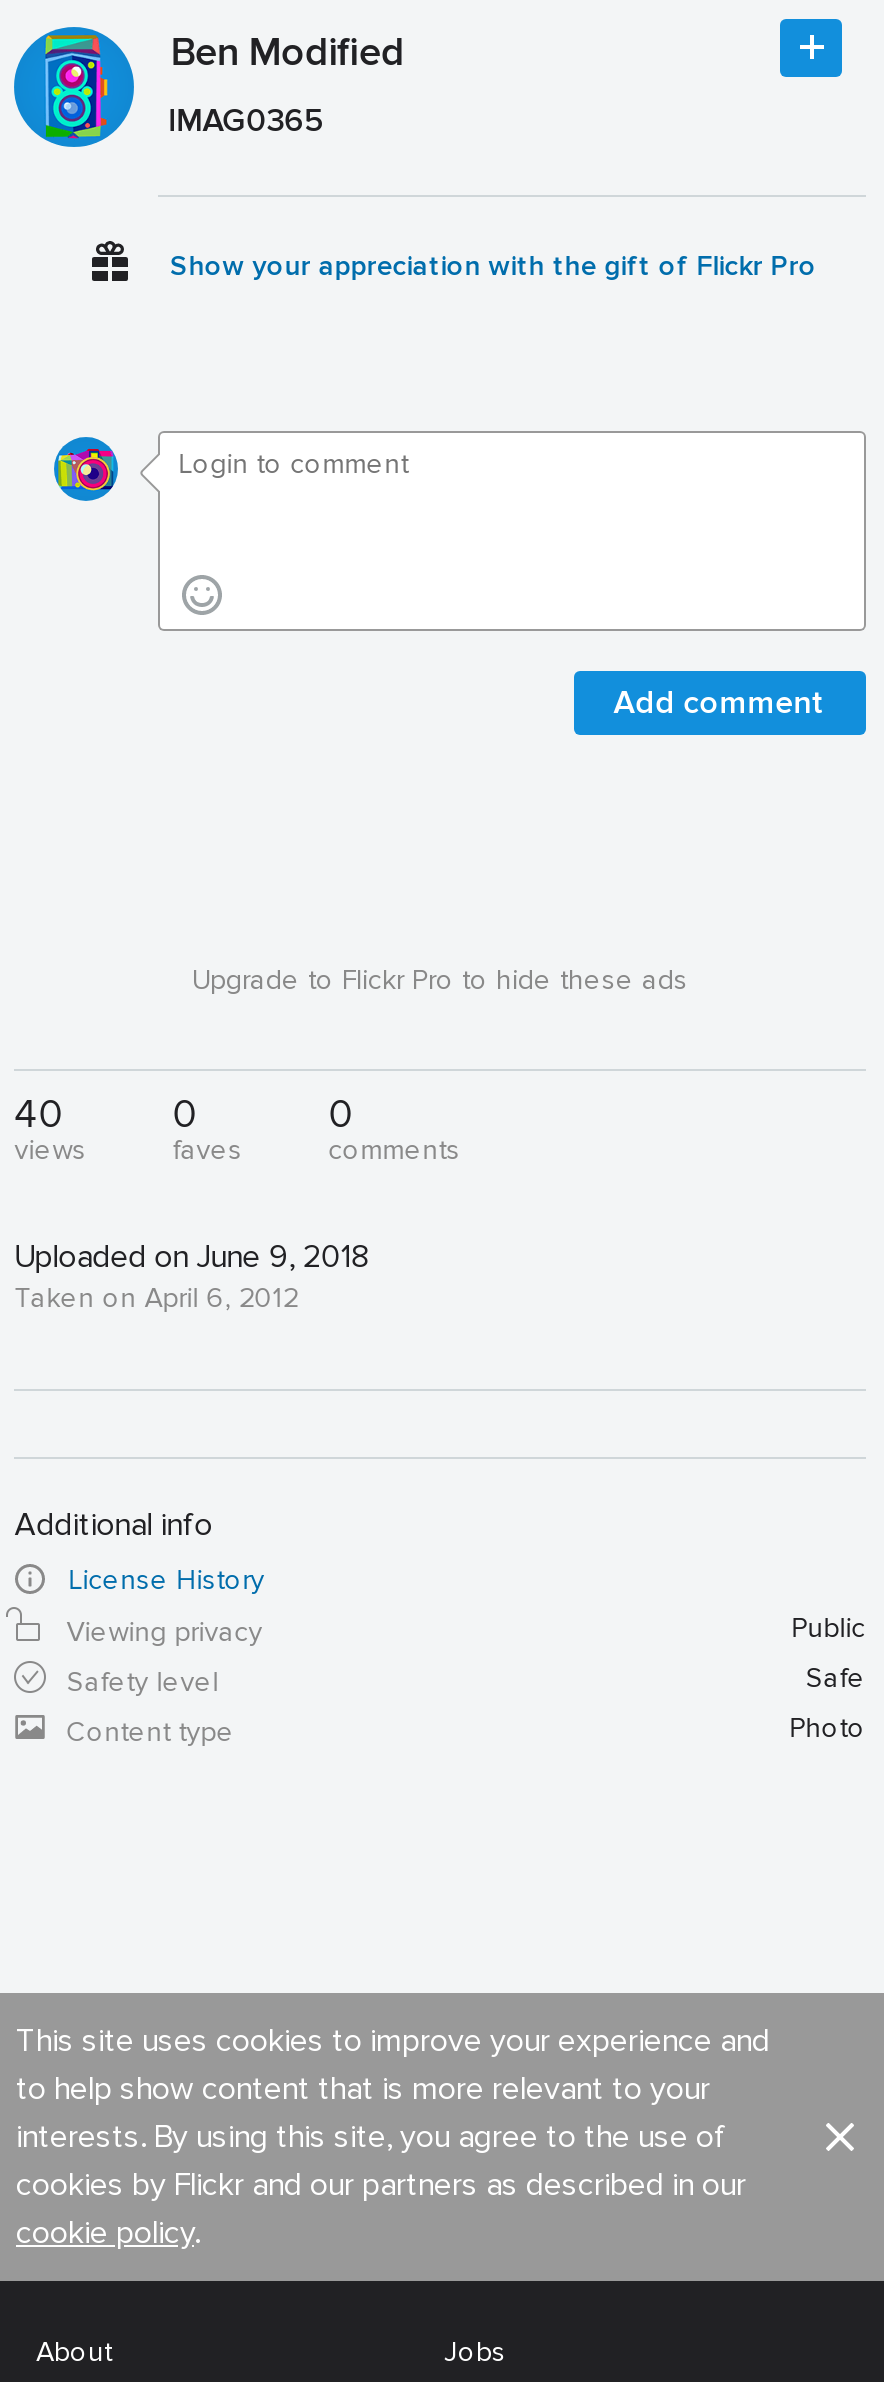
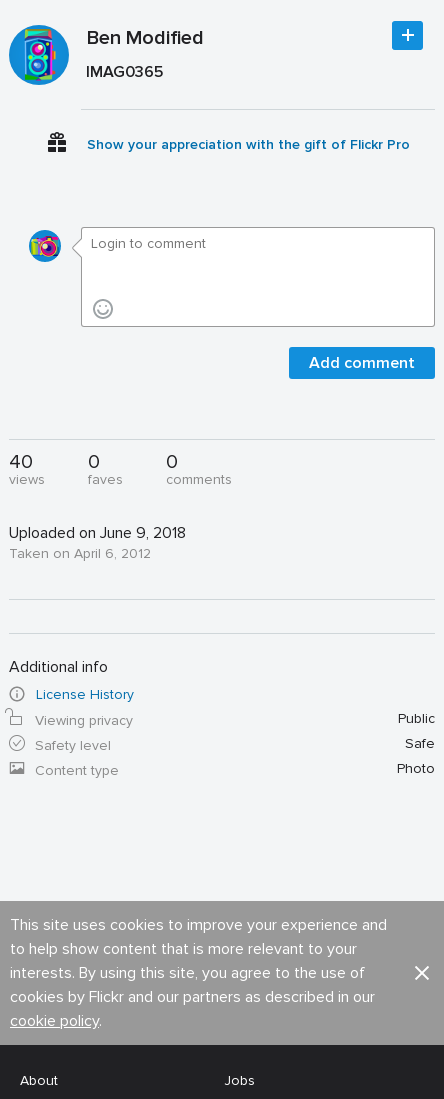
[192,963,688,997] Upgrade to Flickr Pro to hide these ads -> none

